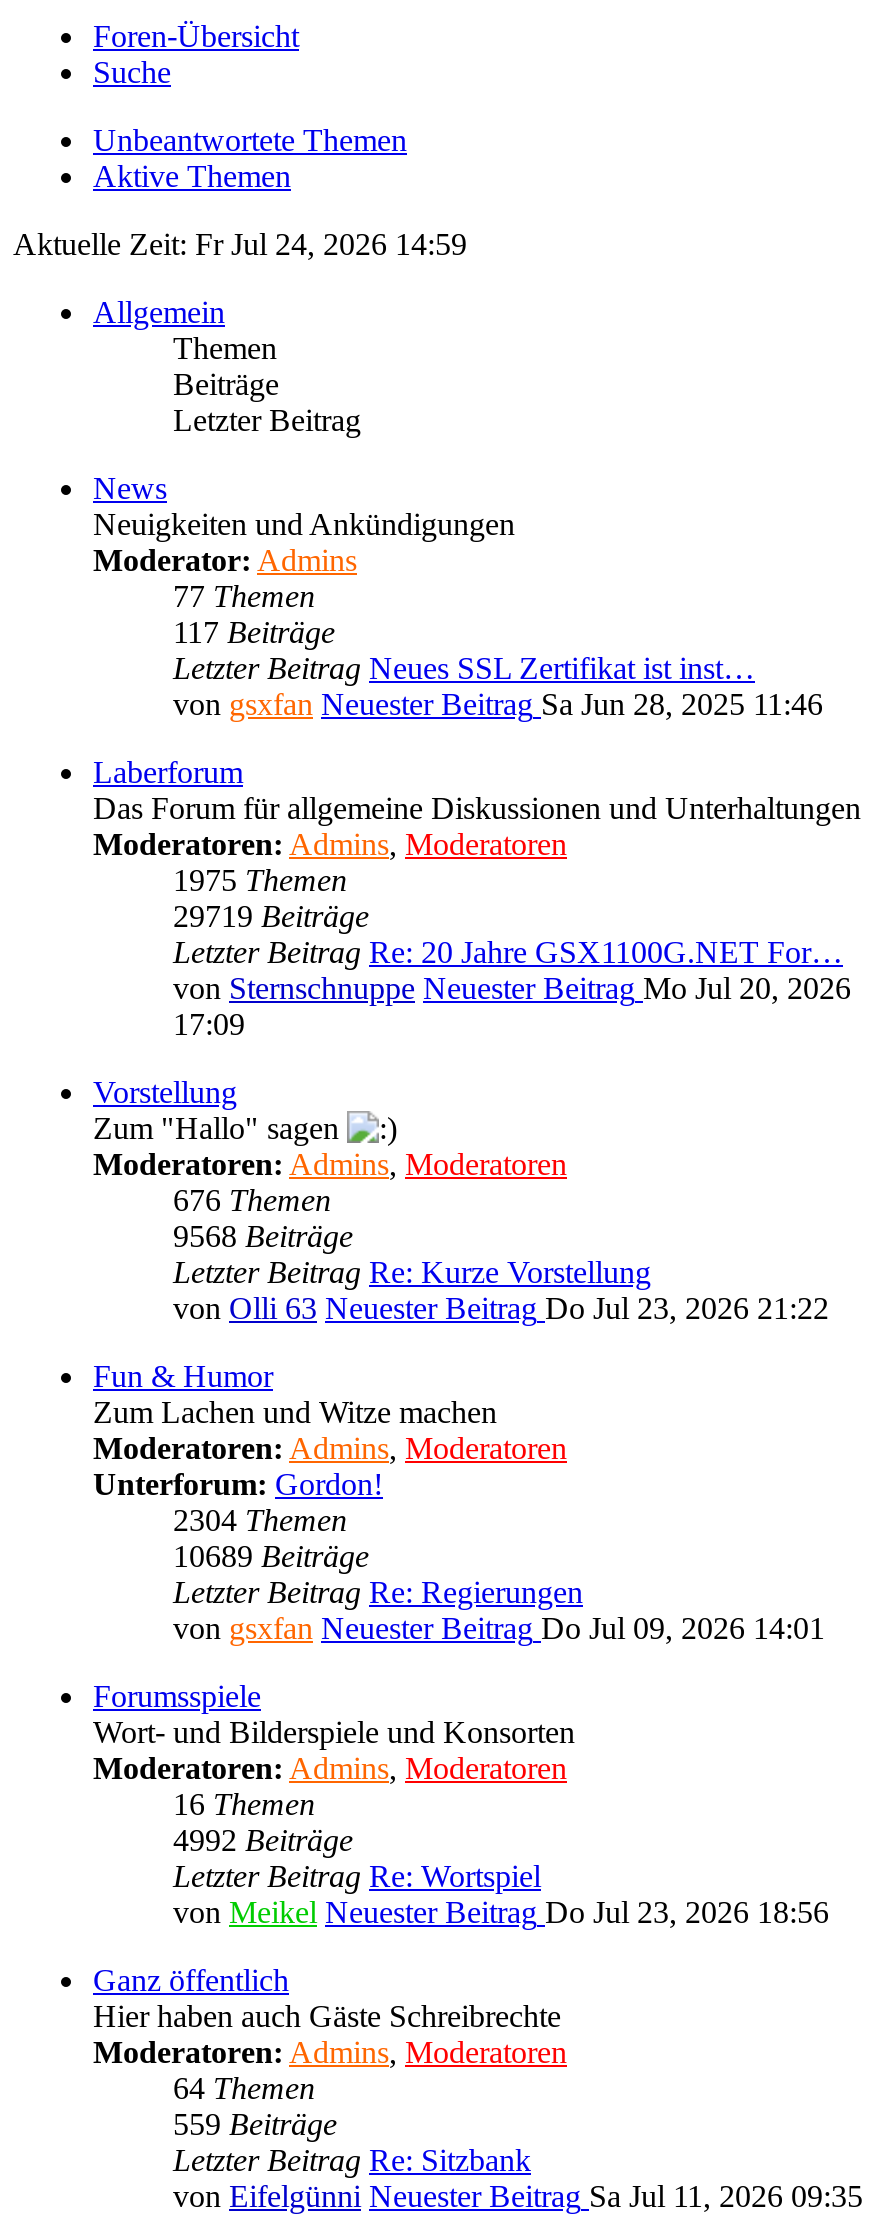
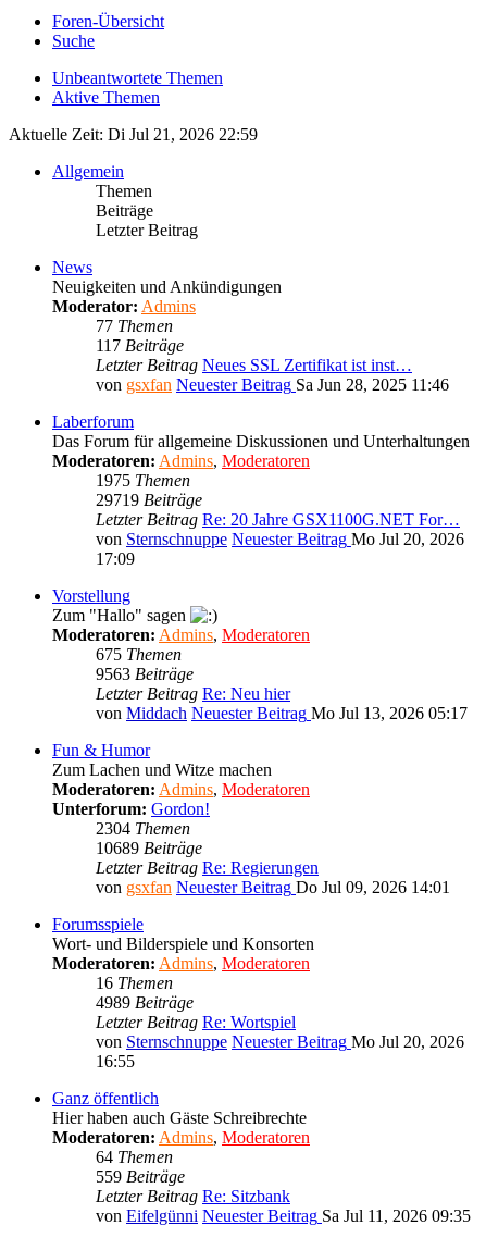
[13,228,467,262] Aktuelle Zeit: Fr Jul 24, 2026 14:59 -> [9,126,258,144] Aktuelle Zeit: Di Jul 21, 2026 22:59
[173,1184,829,1326] 676 Themen | 9568 Beiträge | Letzter Beitrag Re: Kurze Vorstellung | von Olli 63 Neuester Beitrag Do Jul 23, 2026 21:22 -> [96,646,468,723] 675 Themen | 9563 Beiträge | Letzter Beitrag Re: Neu hier | von Middach Neuester Beitrag Mo Jul 13, 2026 05:17
[173,1824,353,1858] 4992 Beiträge -> [96,994,194,1012] 4989 Beiträge
[173,1896,829,1930] von Meikel Neuester Beitrag Do Jul 23, 2026 18:56 -> [96,1033,464,1071] von Sternschnuppe Neuester Beitrag Mo Jul 20, 2026 | 16:55

